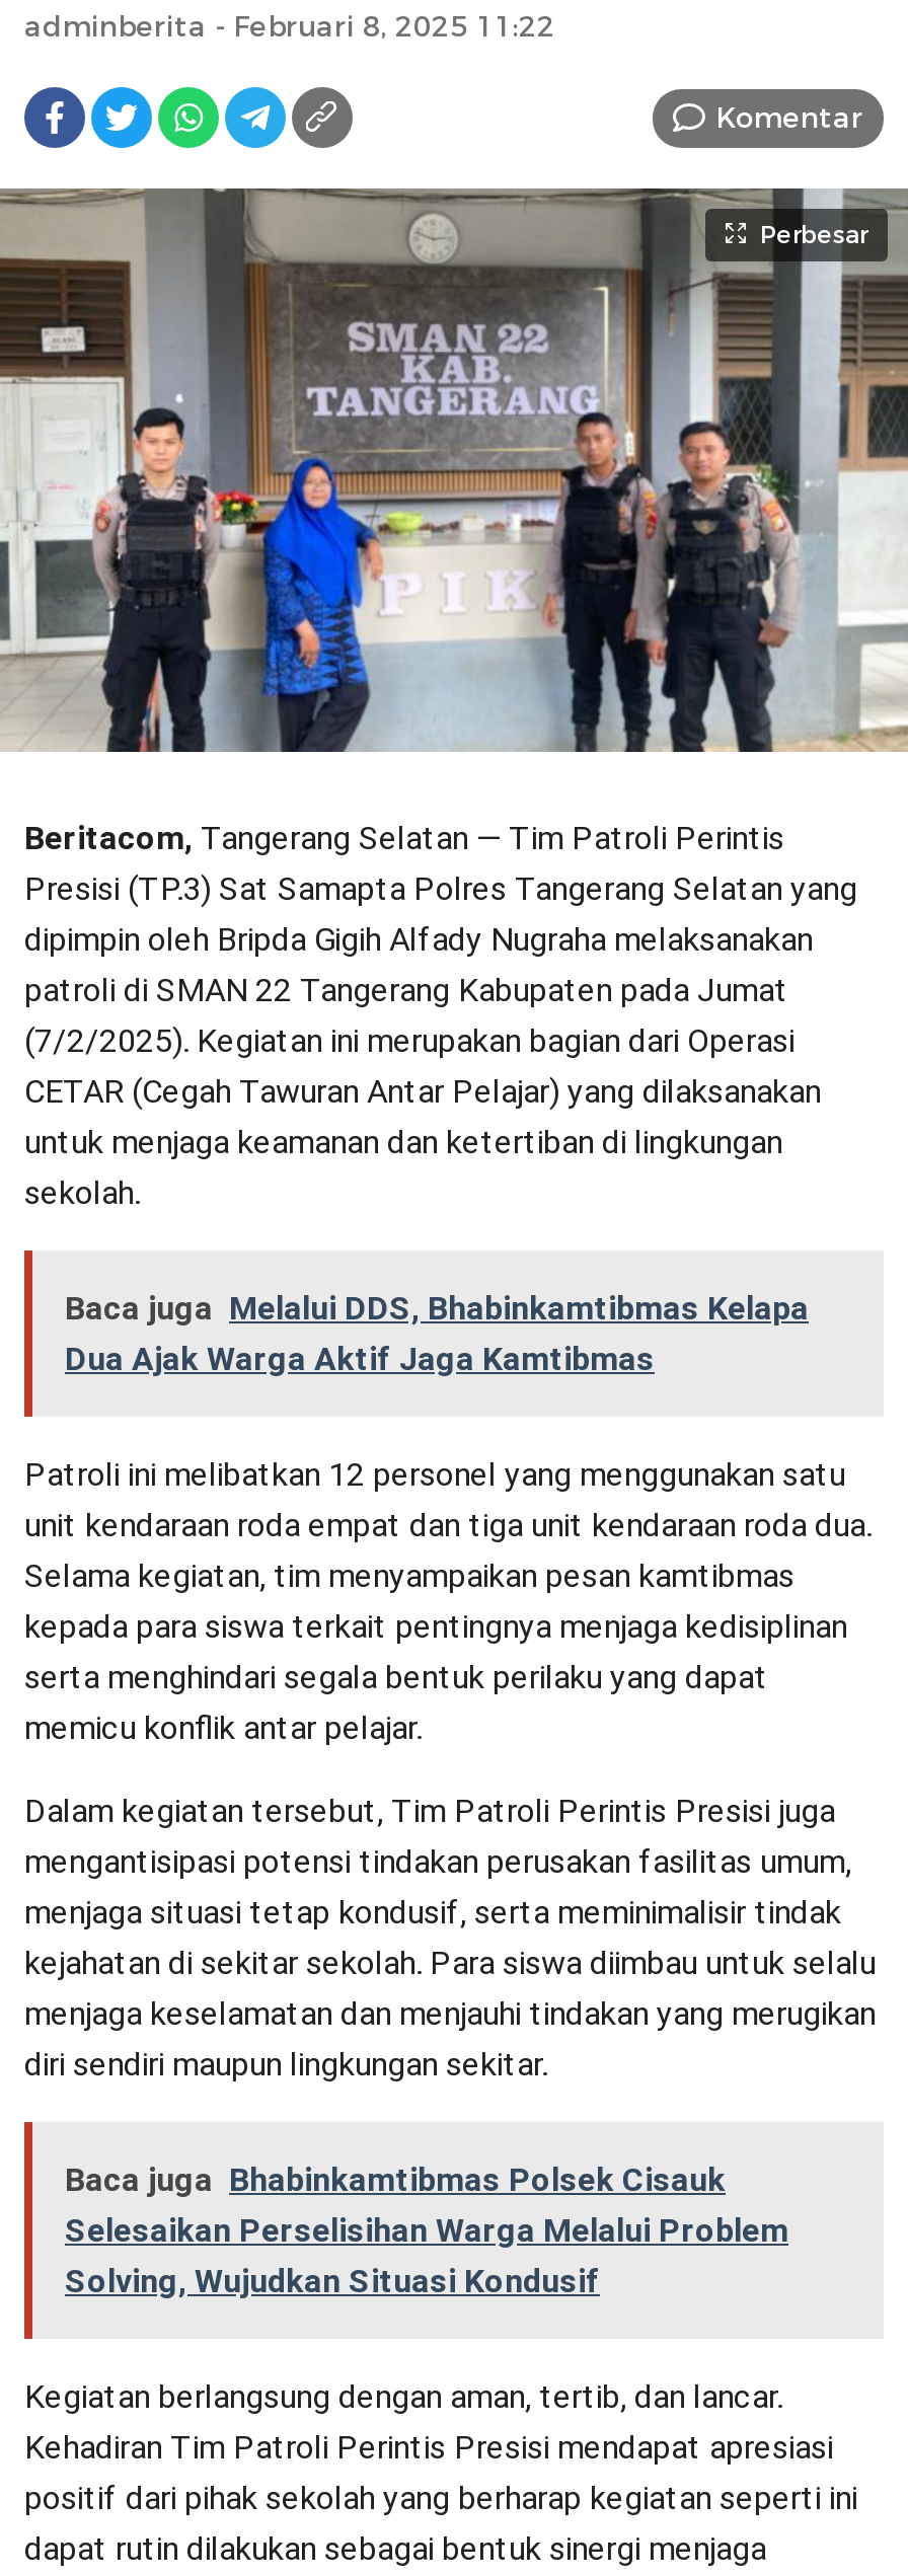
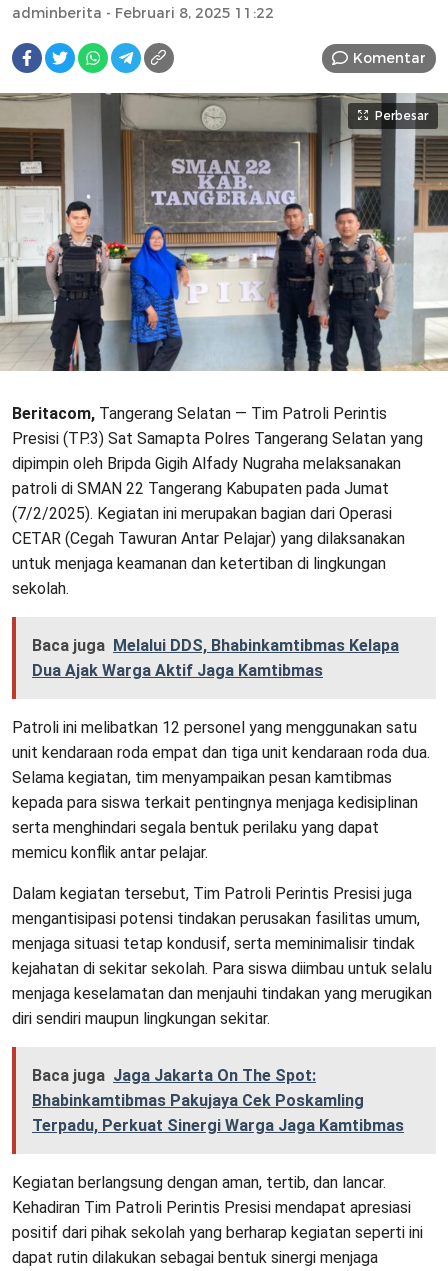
[65,2160,788,2300] Baca juga Bhabinkamtibmas Polsek Cisauk | Selesaikan Perselisihan Warga Melalui Problem | Solving, Wujudkan Situasi Kondusif -> [32,1066,404,1135] Baca juga Jaga Jakarta On The Spot: | Bhabinkamtibmas Pakujaya Cek Poskamling | Terpadu, Perkuat Sinergi Warga Jaga Kamtibmas

